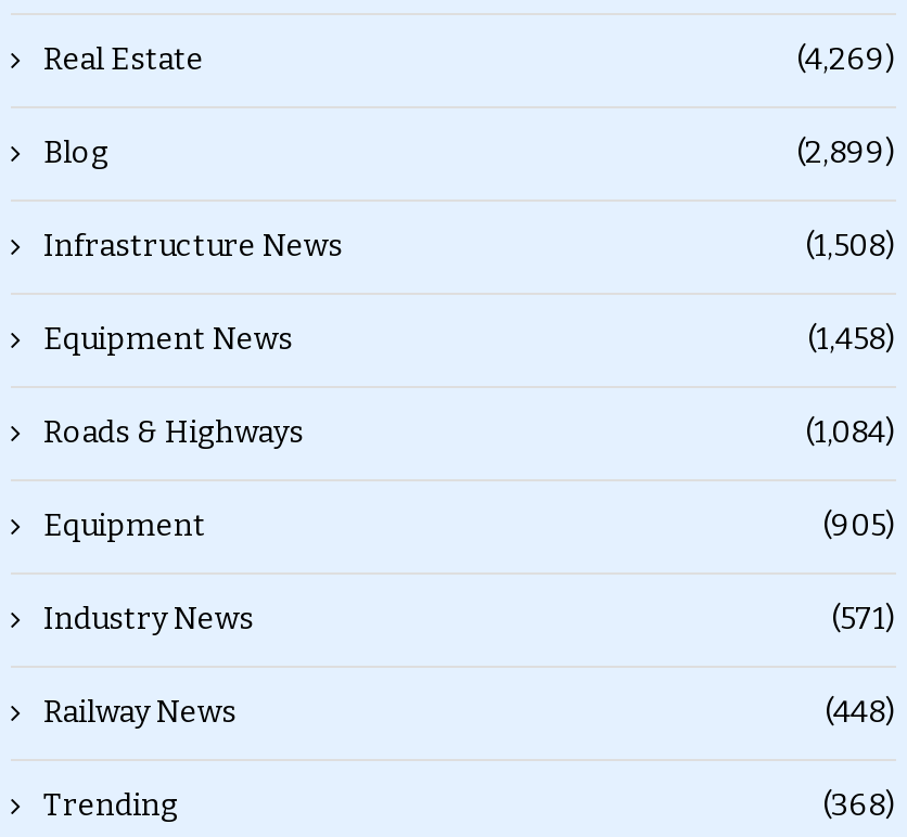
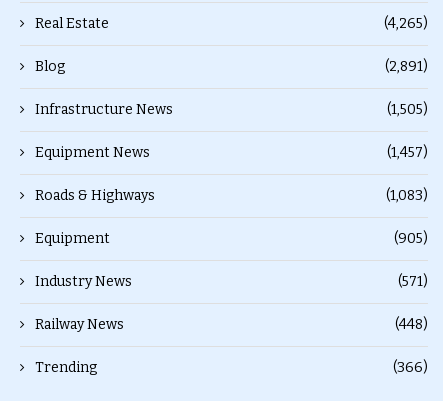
[796,41,896,77] (4,269) -> [384,15,428,32] (4,265)
[796,134,896,171] (2,899) -> [385,58,428,75] (2,891)
[805,227,896,264] (1,508) -> [387,101,428,118] (1,505)
[807,320,896,357] (1,458) -> [387,144,428,161] (1,457)
[805,414,896,450] (1,084) -> [386,187,428,204] (1,083)
[822,786,896,823] (368) -> [393,359,428,376] (366)

